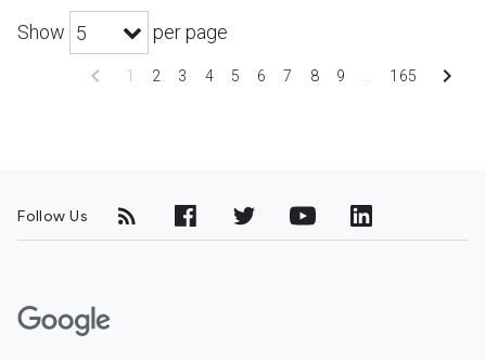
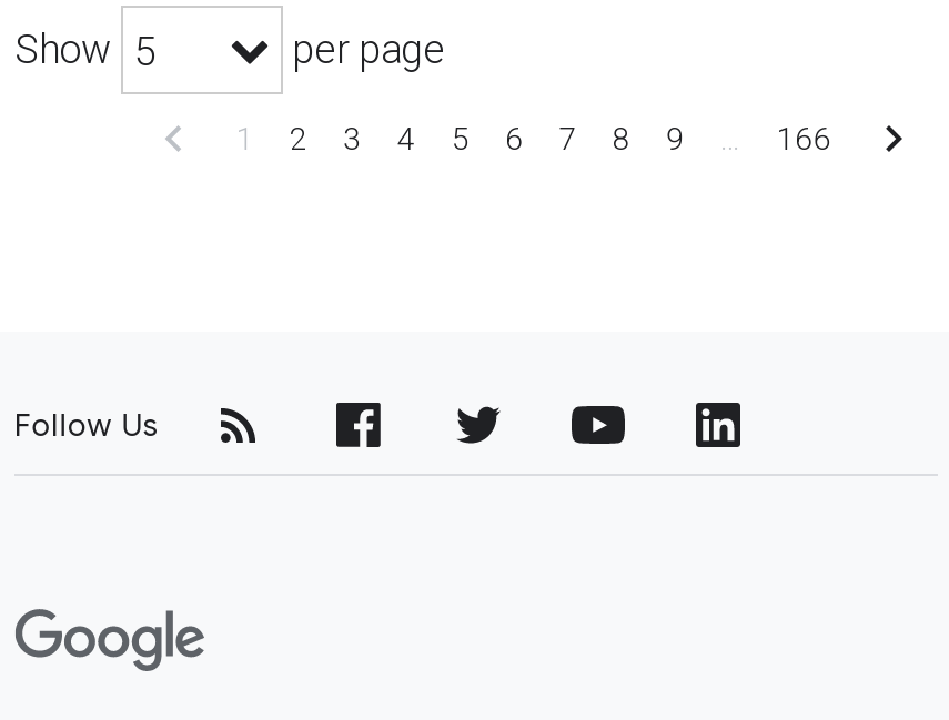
[390,68,417,85] 165 -> [776,122,831,157] 166

